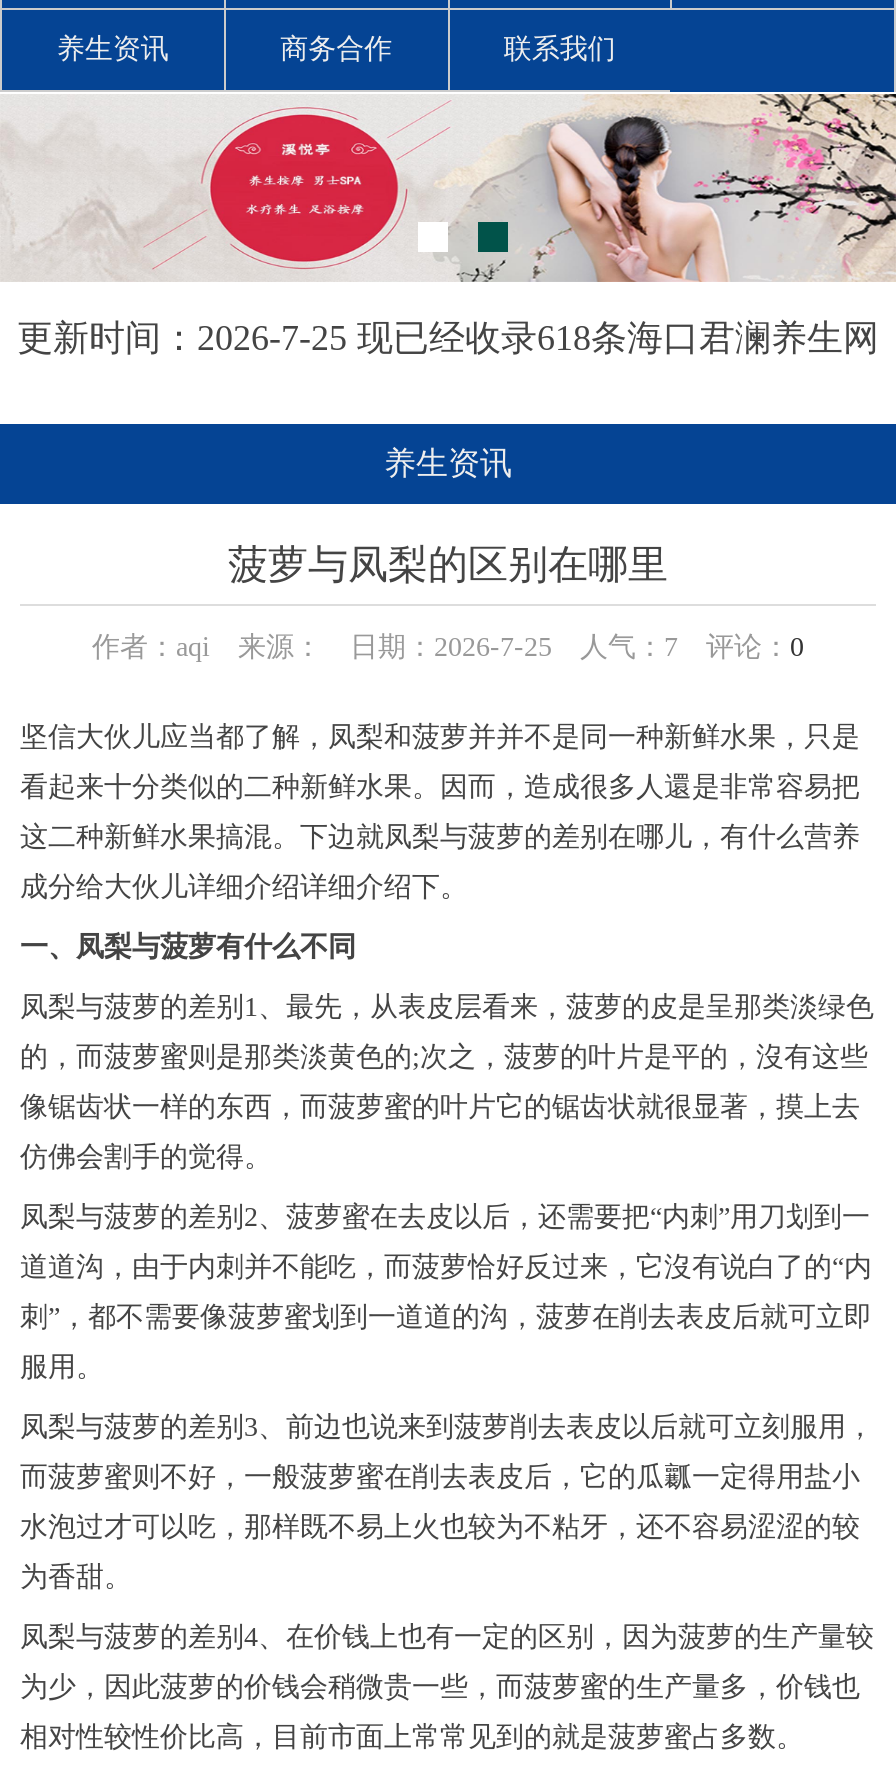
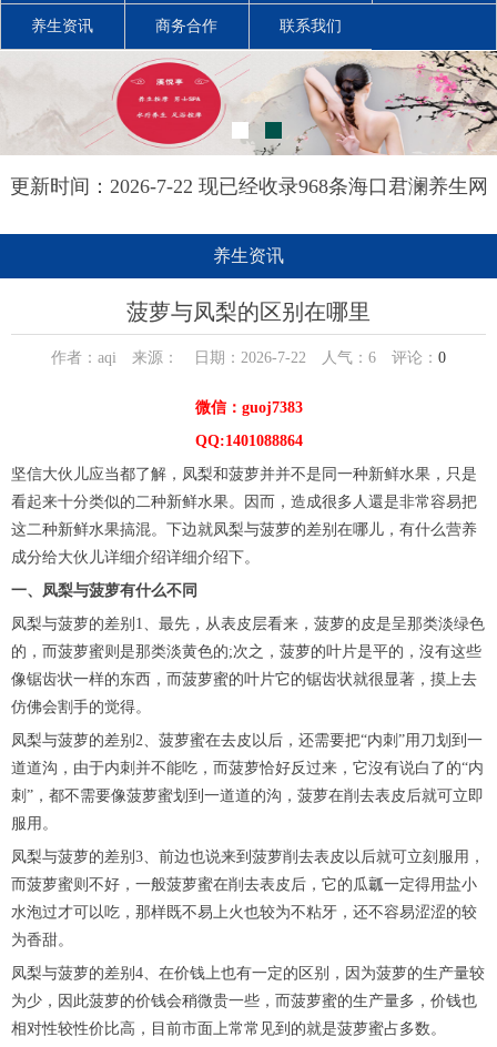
[17,318,879,358] 更新时间：2026-7-25 现已经收录618条海口君澜养生网 -> [9,175,488,198] 更新时间：2026-7-22 现已经收录968条海口君澜养生网
[92,632,804,662] 作者：aqi 来源： 日期：2026-7-25 人气：7评论：0 -> [51,349,446,449] 作者：aqi 来源： 日期：2026-7-22 人气：6评论：0 | 微信：guoj7383 | QQ:1401088864

